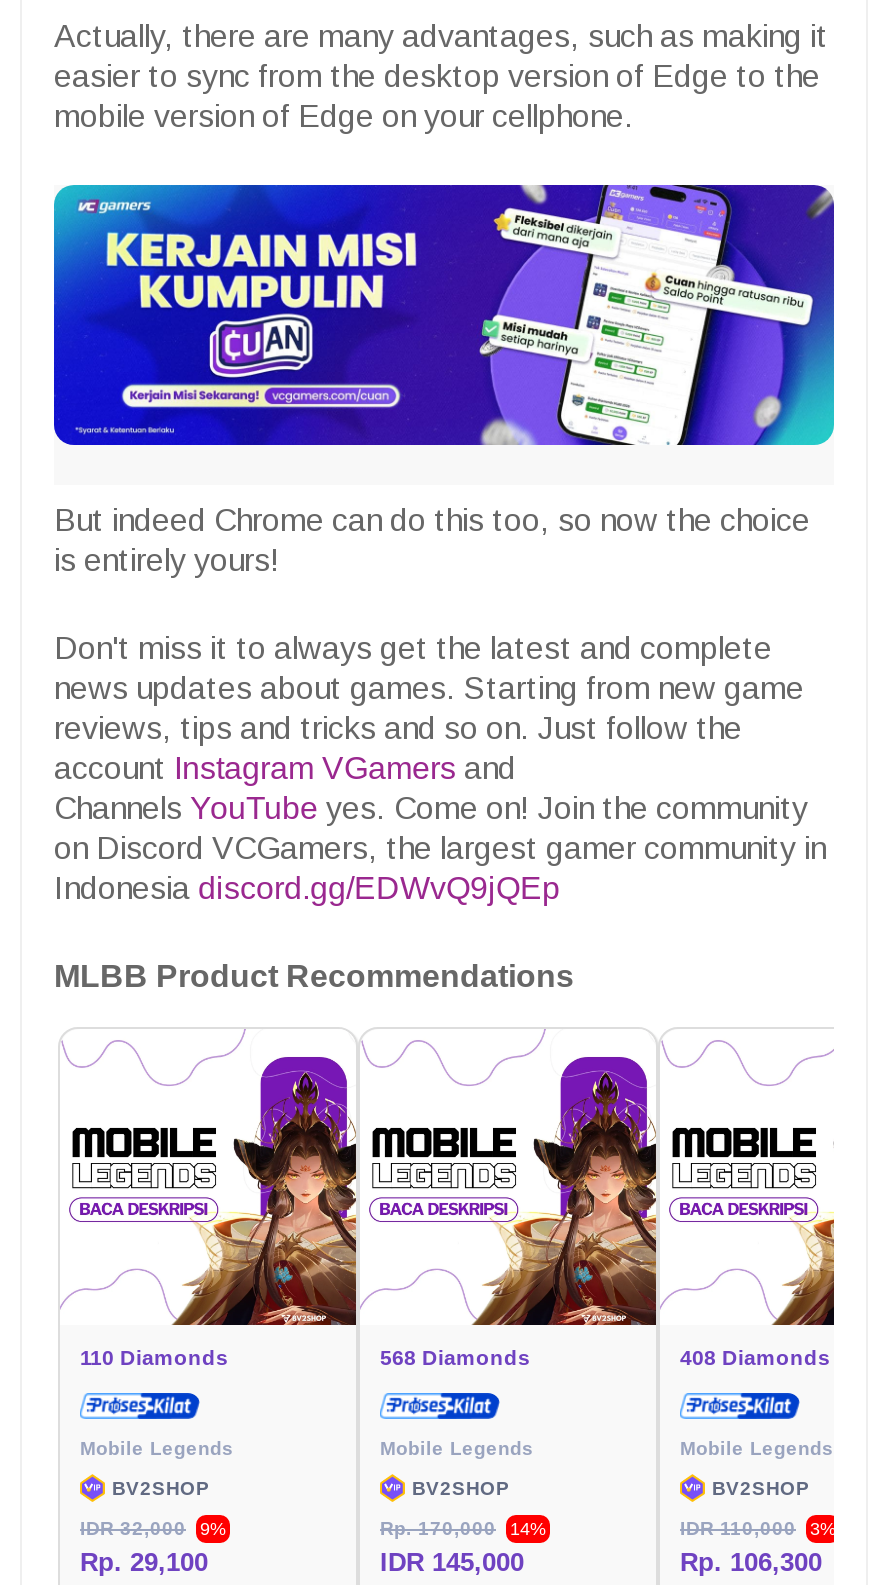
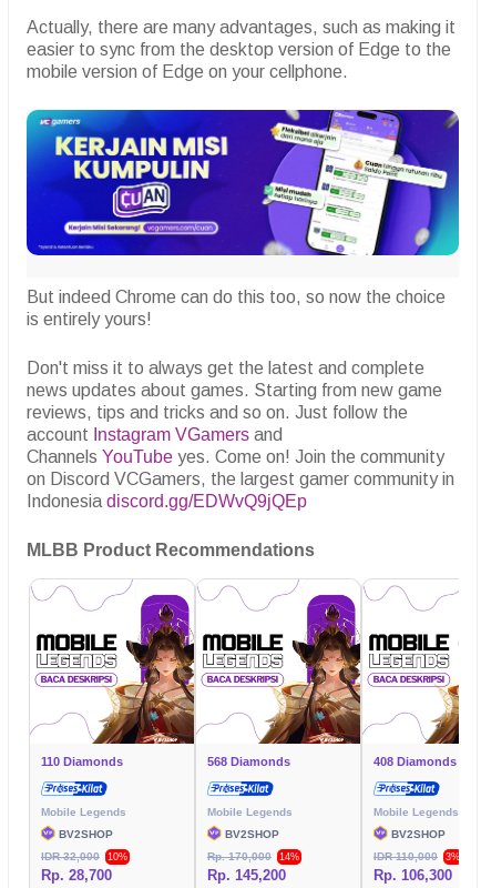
[80,1518,226,1576] 9% | Rp. 29,100 -> [41,851,127,883] 10% | Rp. 28,700
[380,1546,524,1576] IDR 145,000 -> [207,866,286,883] Rp. 145,200

